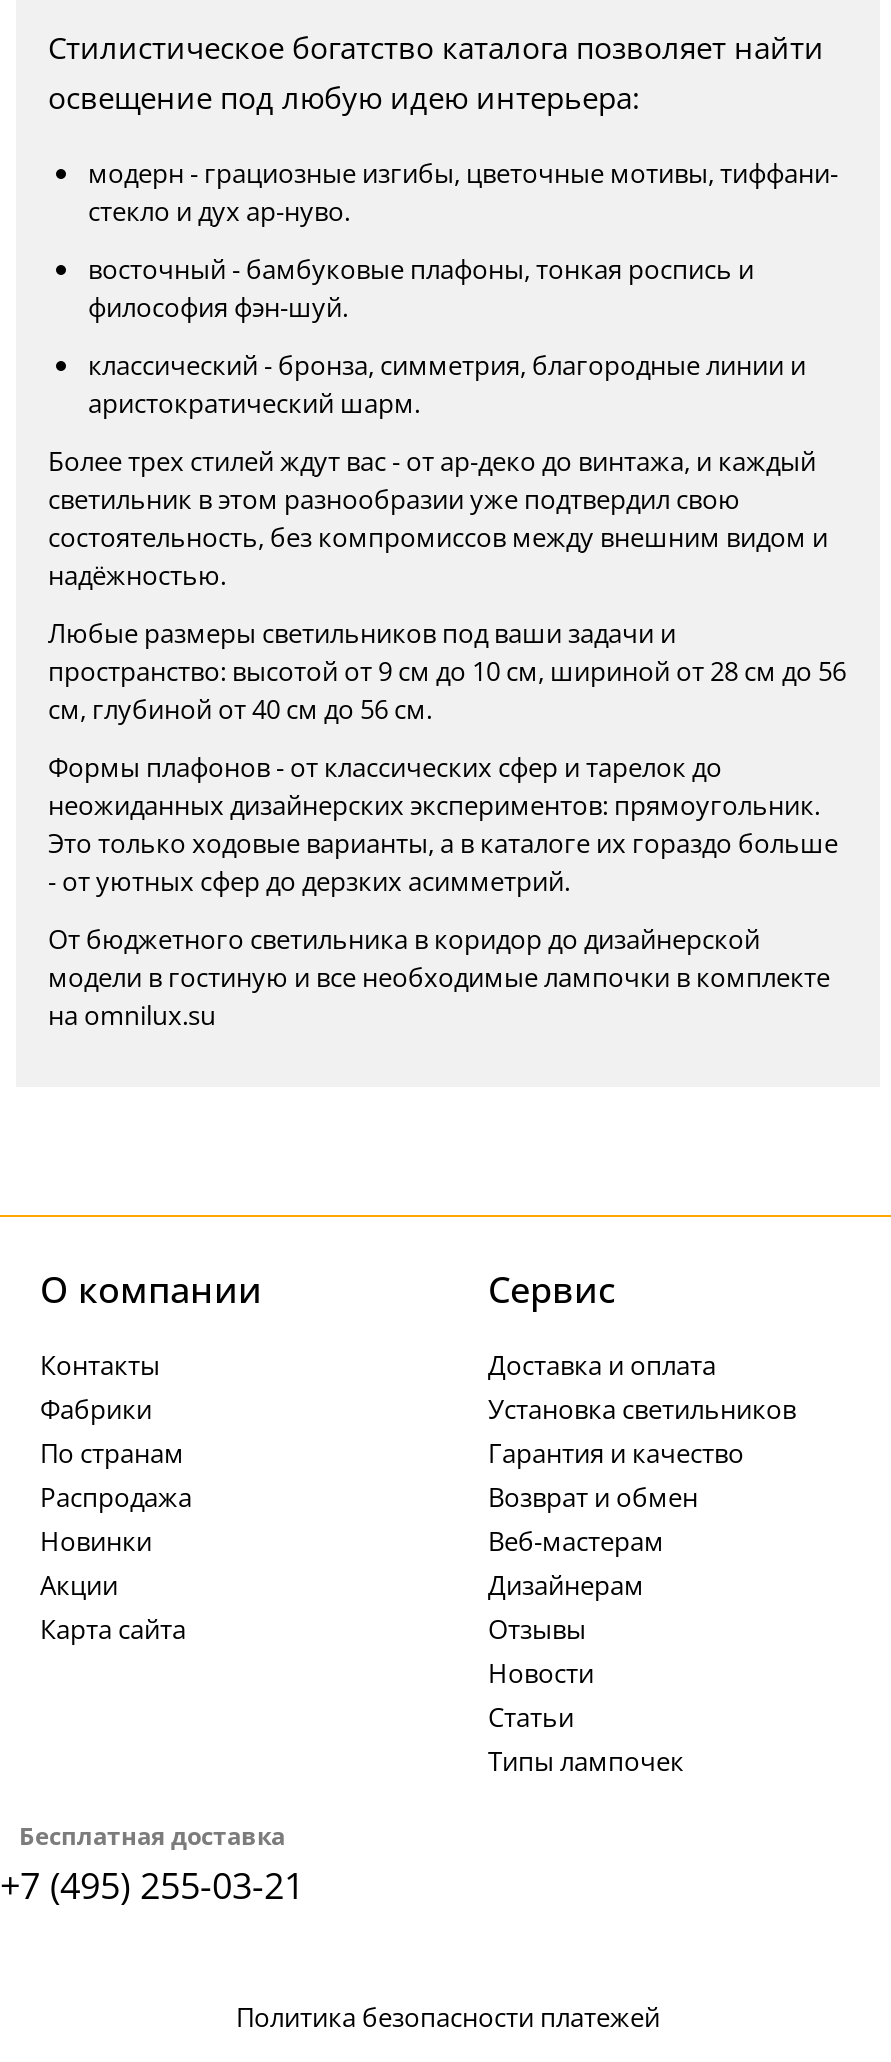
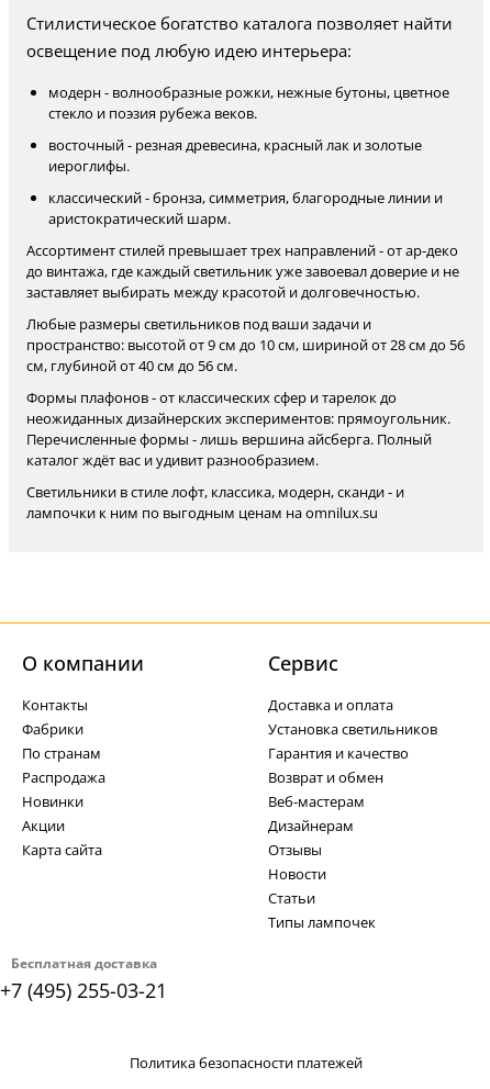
[88,155,838,229] модерн - грациозные изгибы, цветочные мотивы, тиффани- | стекло и дух ар-нуво. -> [48,82,449,123] модерн - волнообразные рожки, нежные бутоны, цветное | стекло и поэзия рубежа веков.
[88,251,754,325] восточный - бамбуковые плафоны, тонкая роспись и | философия фэн-шуй. -> [48,135,422,176] восточный - резная древесина, красный лак и золотые | иероглифы.
[48,443,828,593] Более трех стилей ждут вас - от ар-деко до винтажа, и каждый | светильник в этом разнообразии уже подтвердил свою | состоятельность, без компромиссов между внешним видом и | надёжностью. -> [26,240,459,302] Ассортимент стилей превышает трех направлений - от ар-деко | до винтажа, где каждый светильник уже завоевал доверие и не | заставляет выбирать между красотой и долговечностью.
[48,825,838,899] Это только ходовые варианты, а в каталоге их гораздо больше | - от уютных сфер до дерзких асимметрий. -> [26,429,432,470] Перечисленные формы - лишь вершина айсберга. Полный | каталог ждёт вас и удивит разнообразием.
[48,921,830,1033] От бюджетного светильника в коридор до дизайнерской | модели в гостиную и все необходимые лампочки в комплекте | на omnilux.su -> [26,482,404,523] Светильники в стиле лофт, классика, модерн, сканди - и | лампочки к ним по выгодным ценам на omnilux.su

